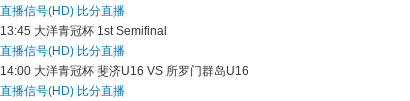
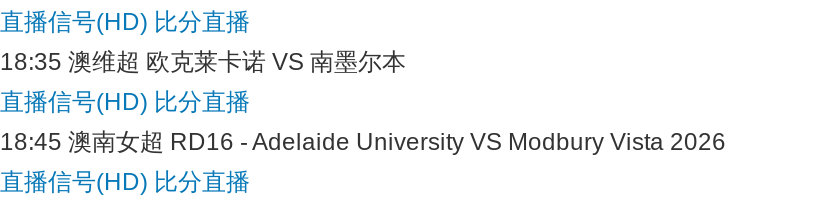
[0,24,167,38] 13:45 大洋青冠杯1st Semifinal -> [0,48,406,76] 18:35 澳维超欧克莱卡诺 VS 南墨尔本
[0,64,249,78] 14:00 大洋青冠杯斐济U16 VS 所罗门群岛U16 -> [0,128,726,156] 18:45 澳南女超RD16 - Adelaide University VS Modbury Vista 2026

